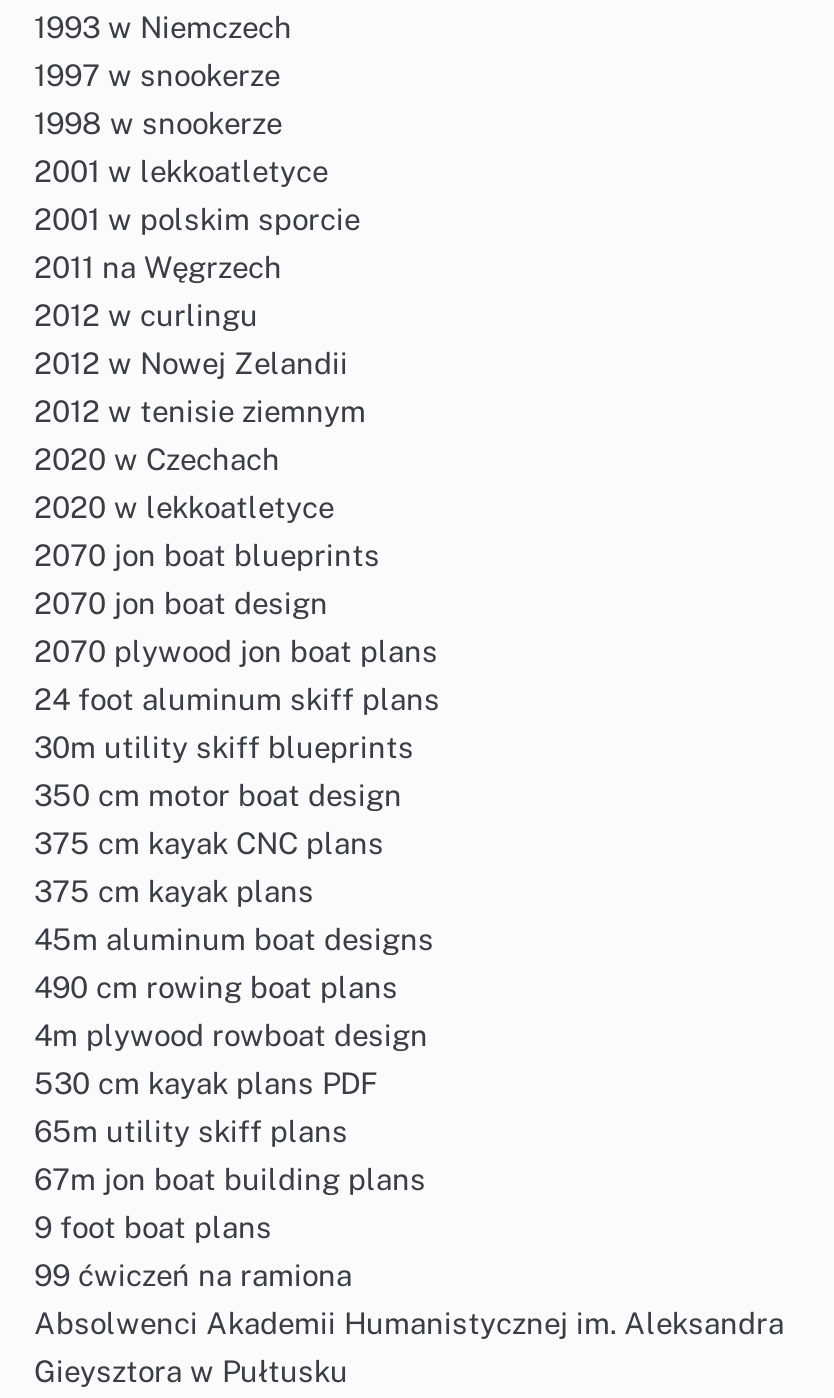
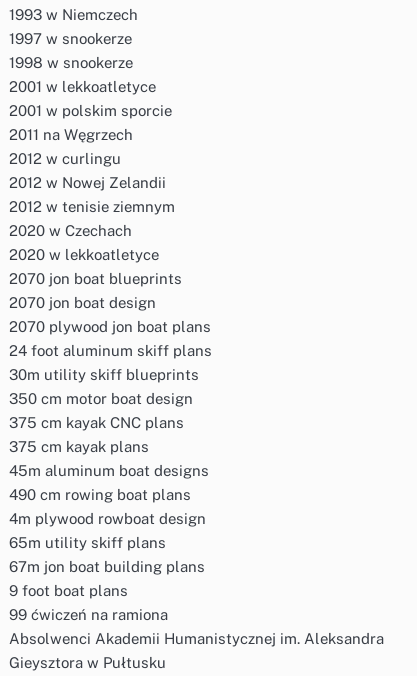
[34,1066,378,1100] 530 cm kayak plans PDF -> none

